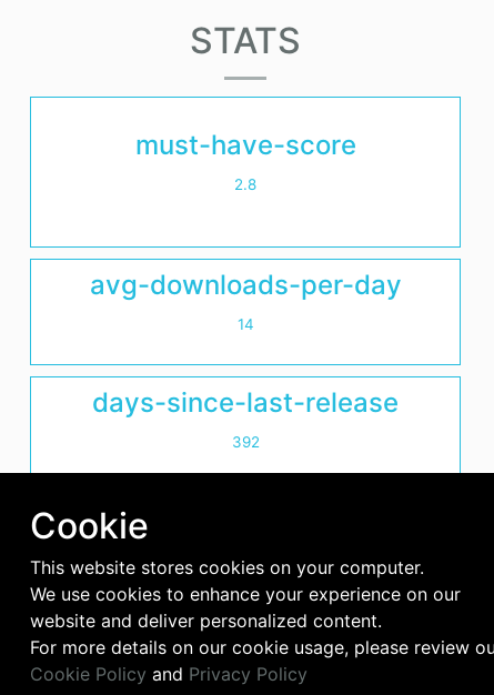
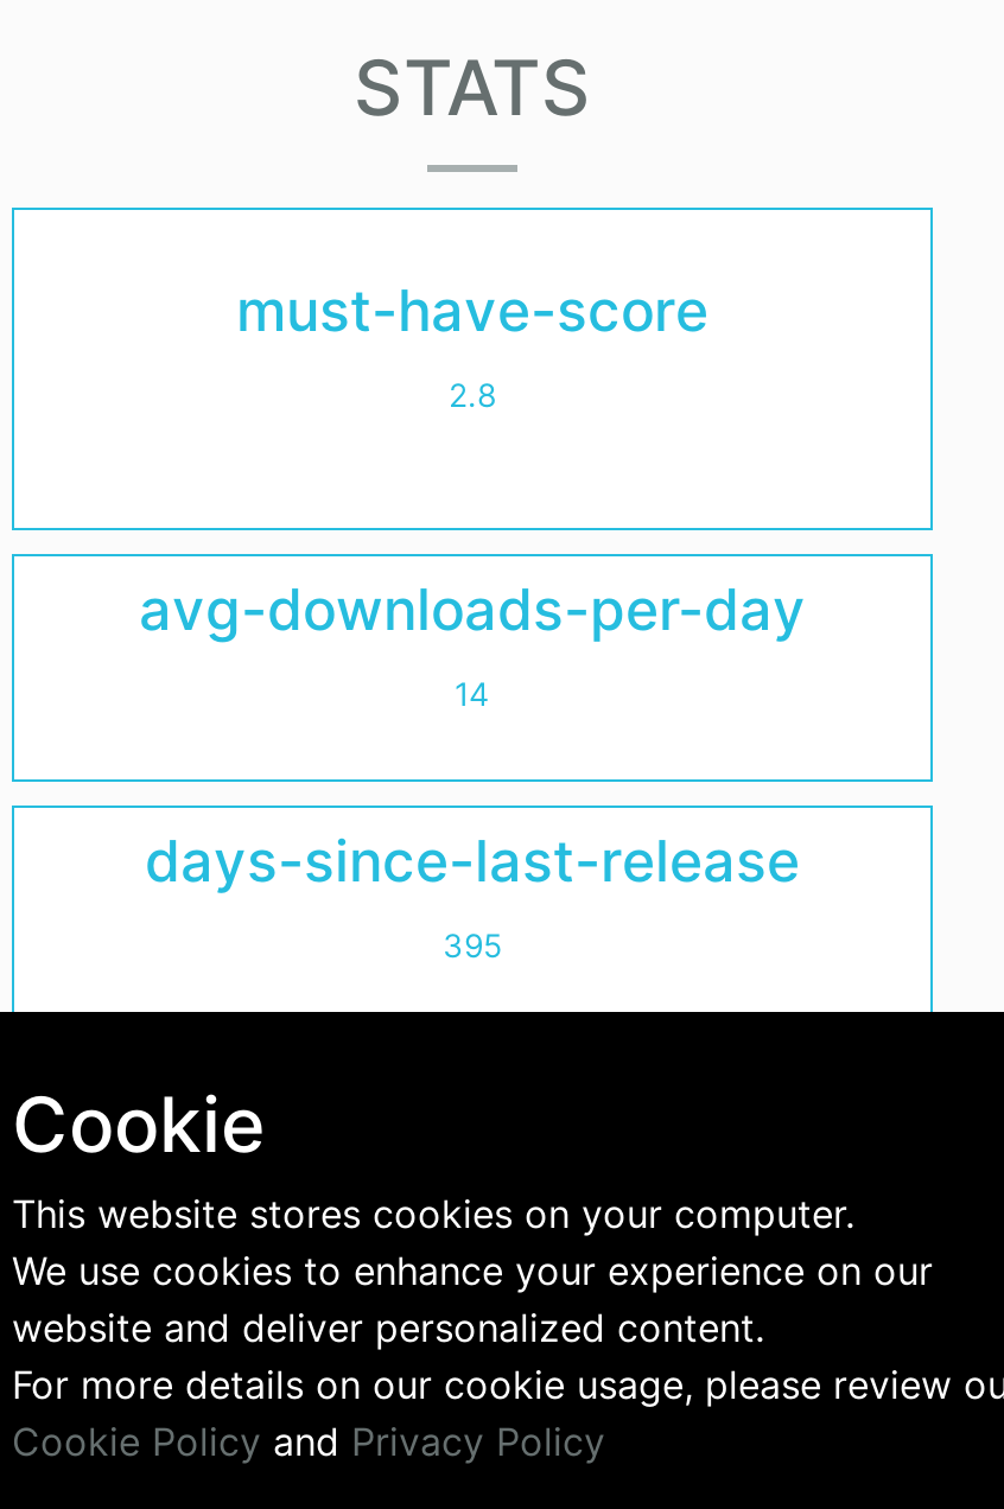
[231,433,259,451] 392 -> [443,927,502,965] 395

